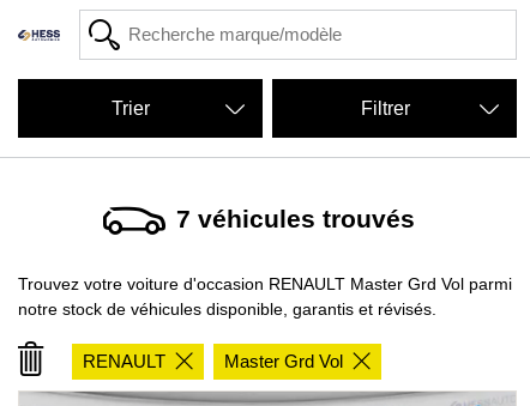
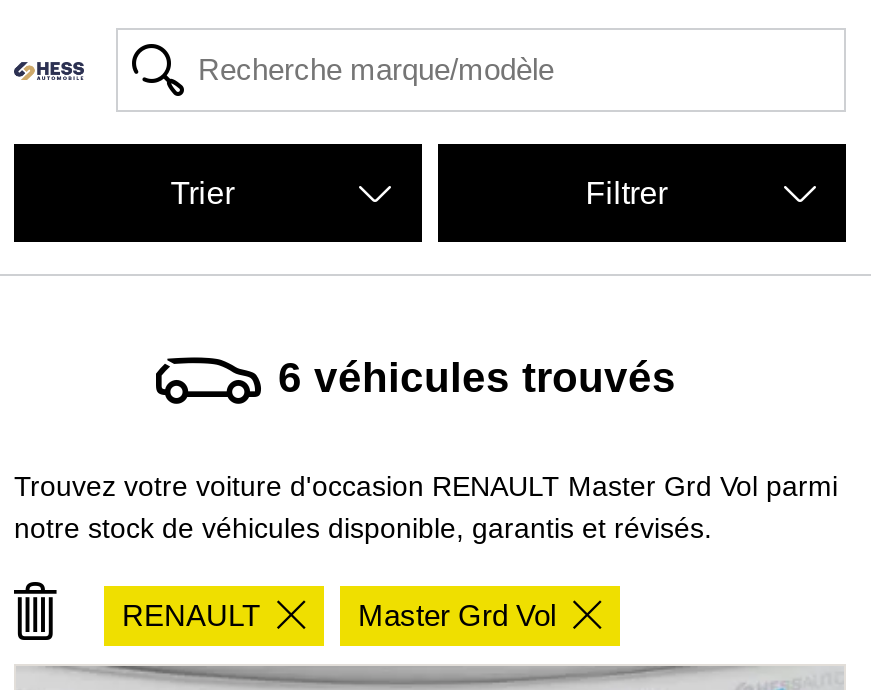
[176,205,415,232] 7 véhicules trouvés -> [278,354,676,400] 6 véhicules trouvés

